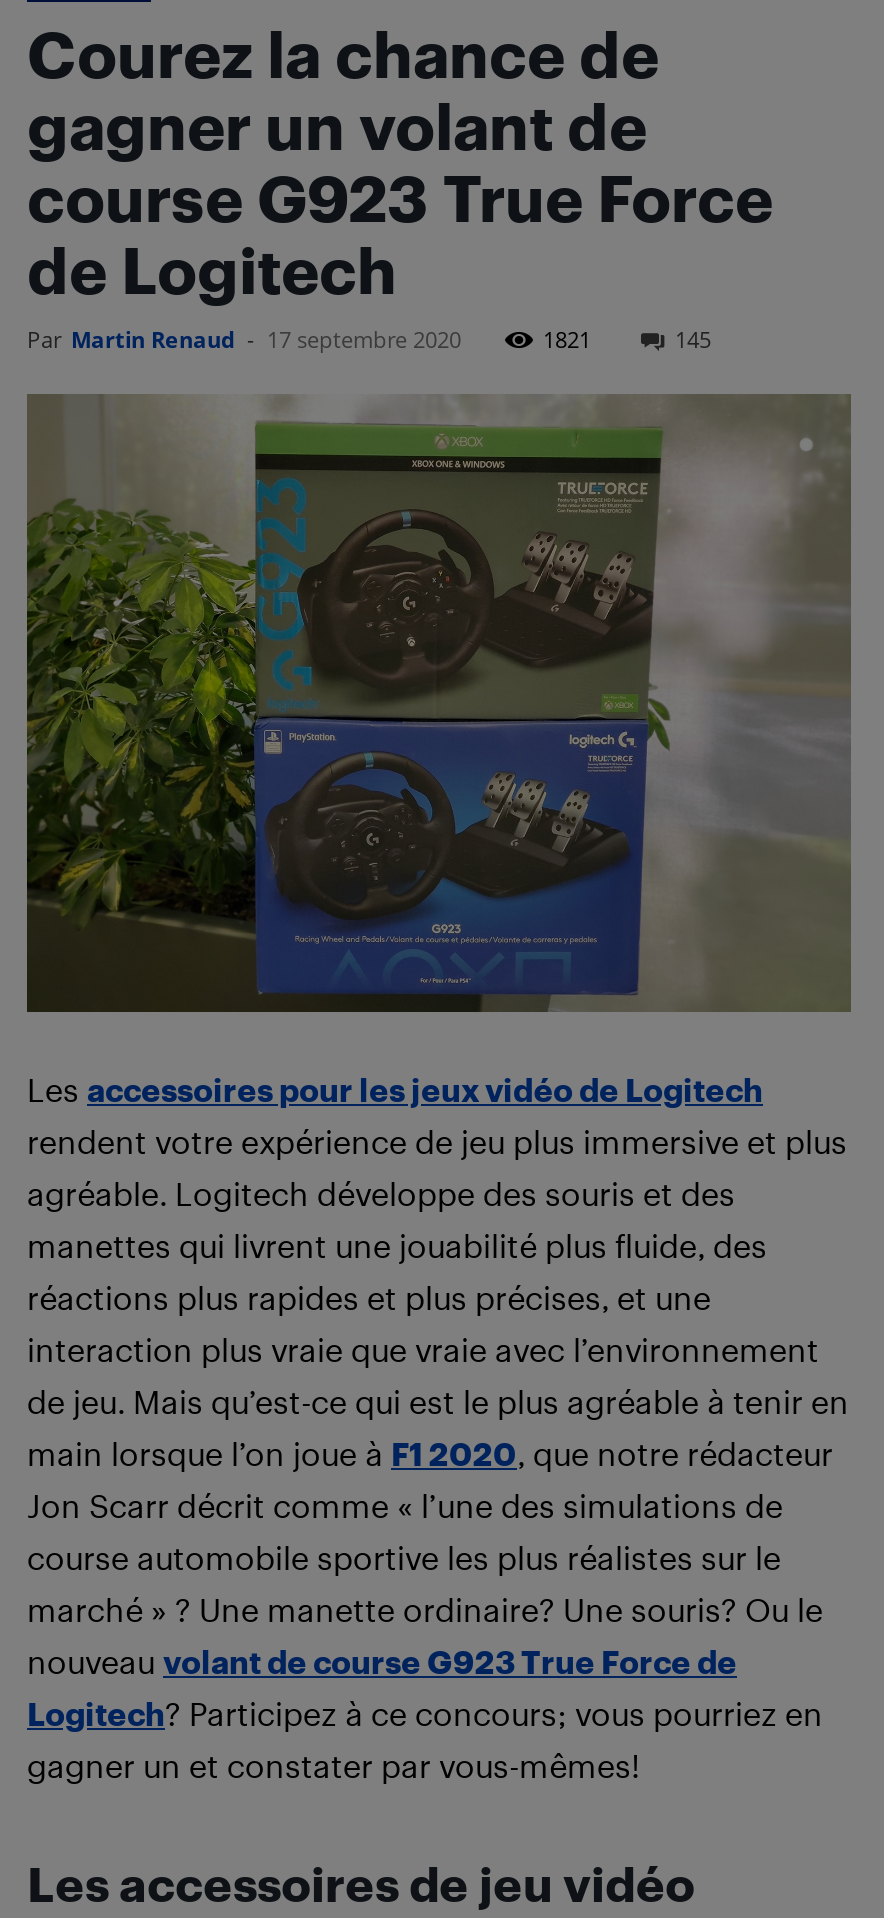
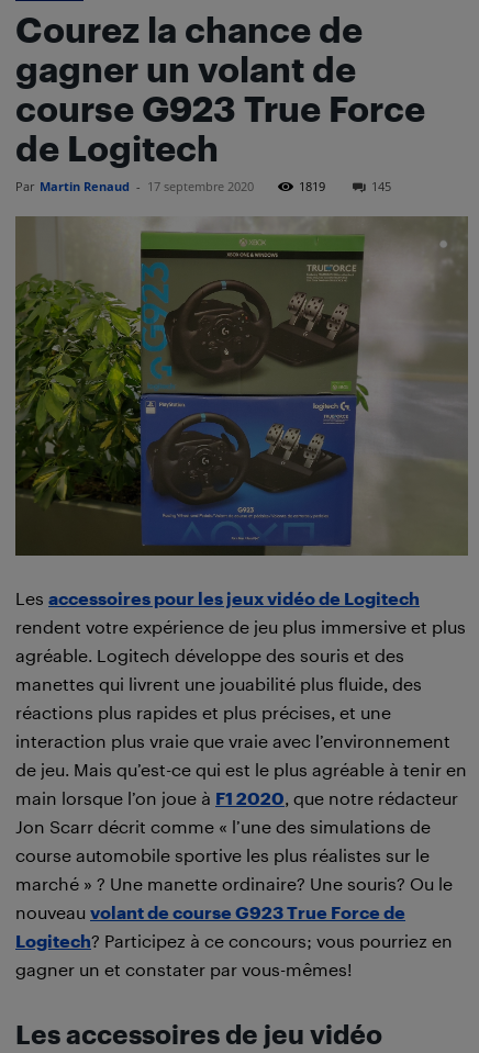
[543,324,591,354] 1821 -> [299,178,325,194] 1819

